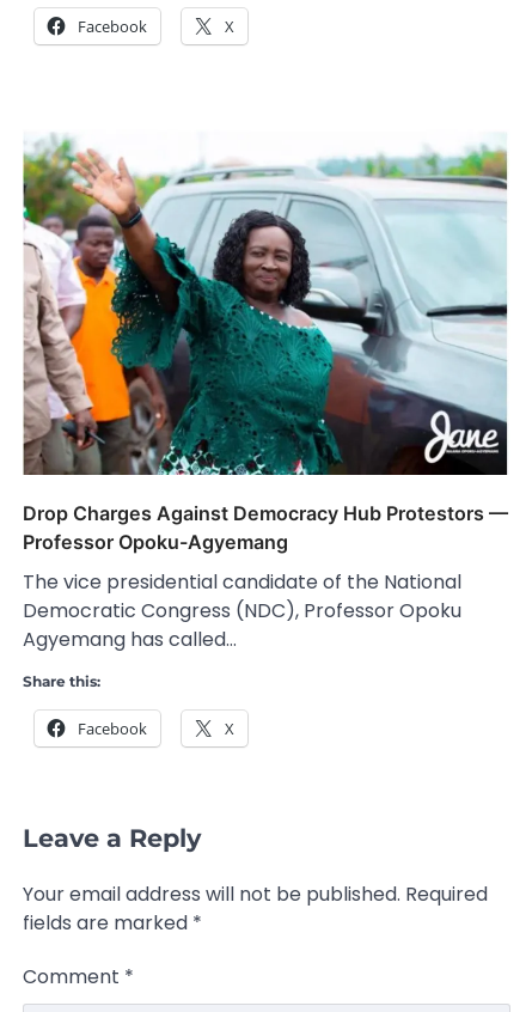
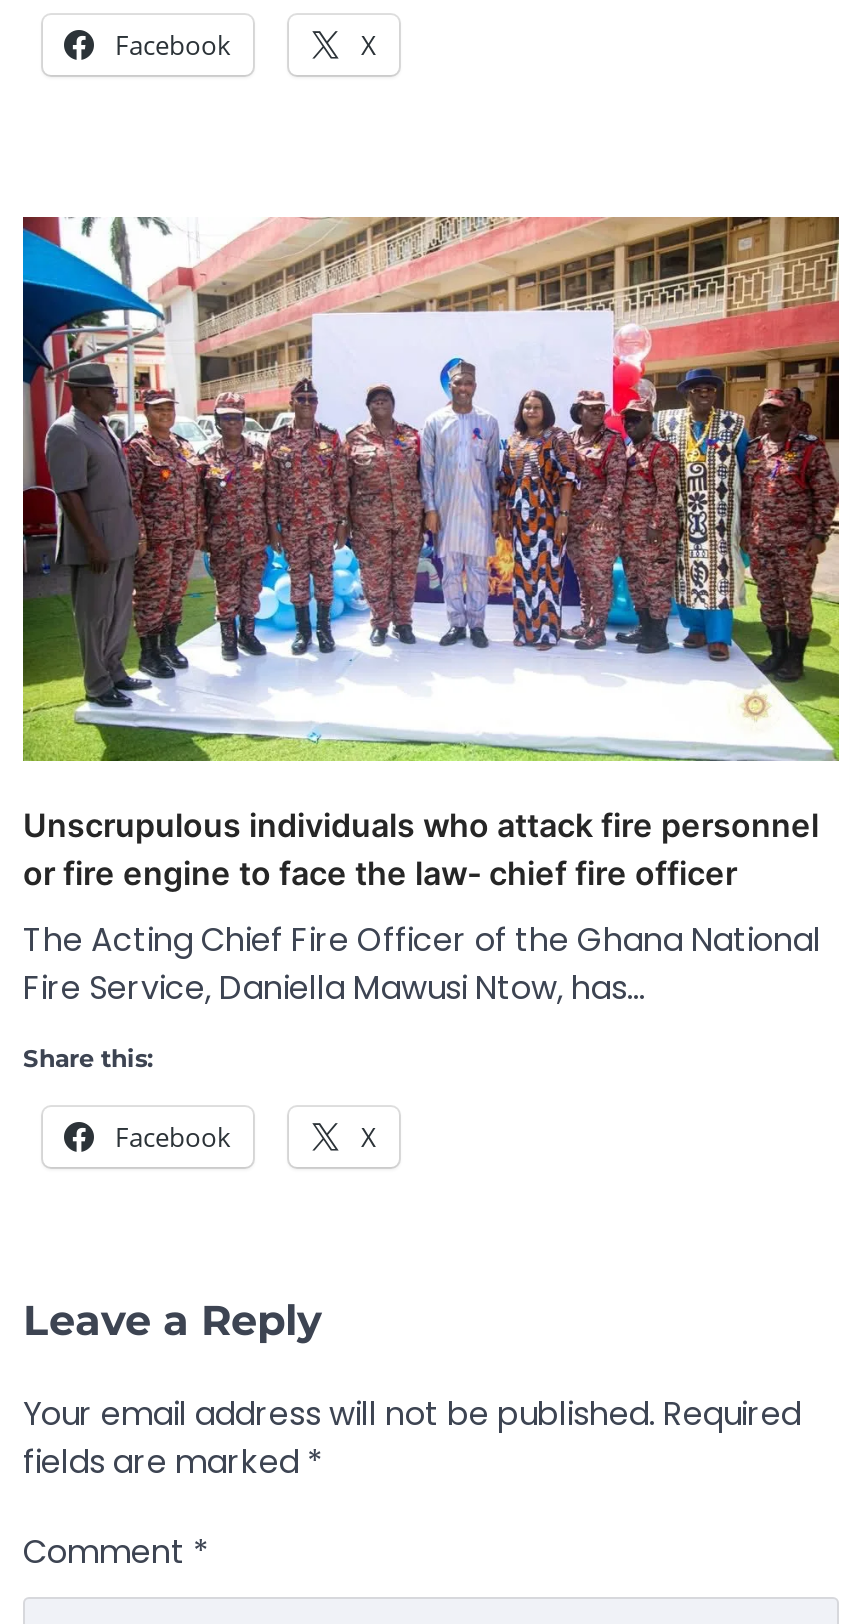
[23,134,510,554] [image] | Drop Charges Against Democracy Hub Protestors — | Professor Opoku-Agyemang -> [21,215,841,894] [image] | Unscrupulous individuals who attack fire personnel | or fire engine to face the law- chief fire officer
[23,569,461,654] The vice presidential candidate of the National | Democratic Congress (NDC), Professor Opoku | Agyemang has called… -> [23,918,821,1012] The Acting Chief Fire Officer of the Ghana National | Fire Service, Daniella Mawusi Ntow, has…

